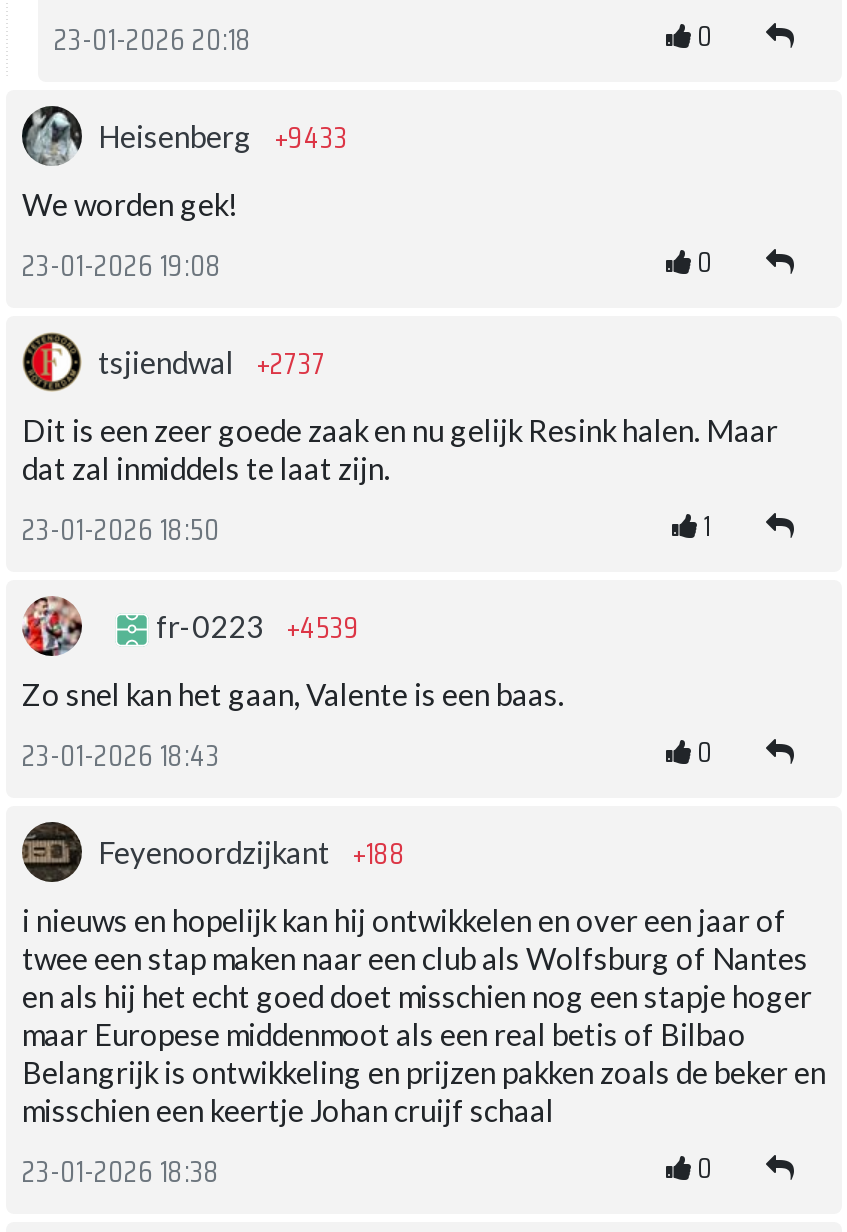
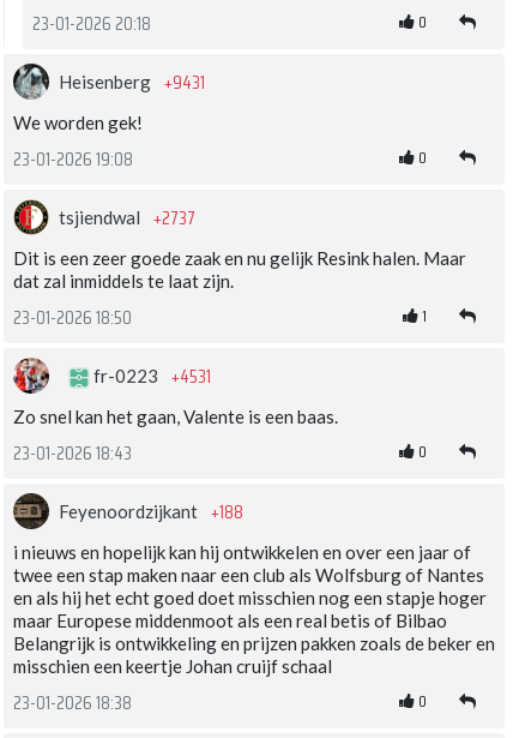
[98,114,348,162] Heisenberg +9433 -> [59,69,205,97] Heisenberg +9431
[150,604,360,652] fr-0223 +4539 -> [90,363,211,391] fr-0223 +4531

